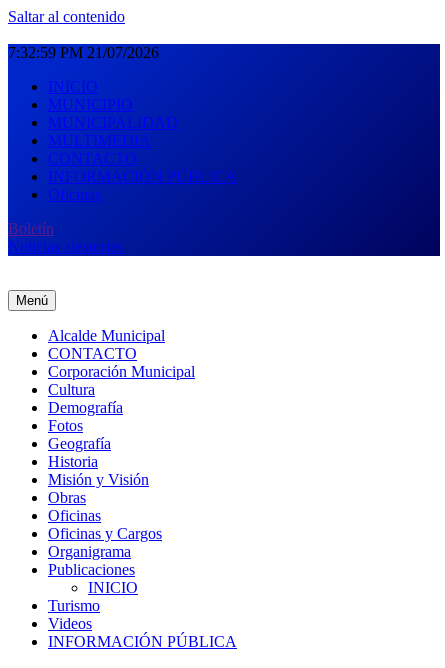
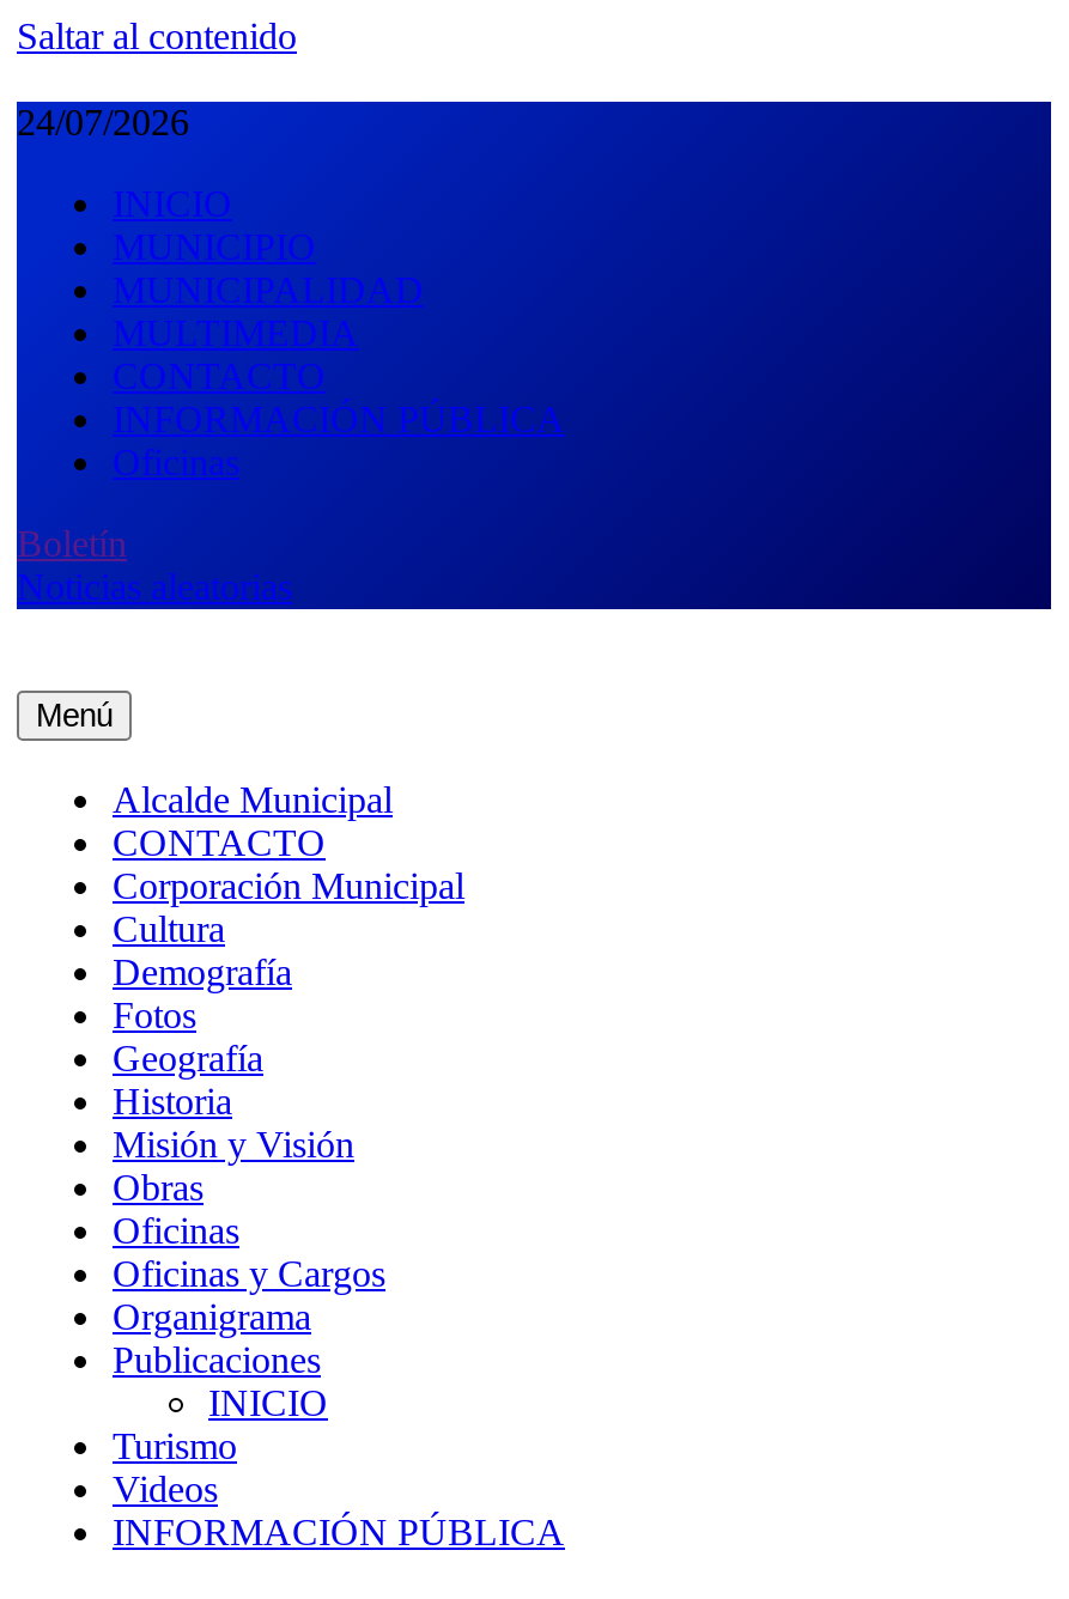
[8,44,159,61] 7:32:59 PM 21/07/2026 -> [17,102,189,142] 24/07/2026

